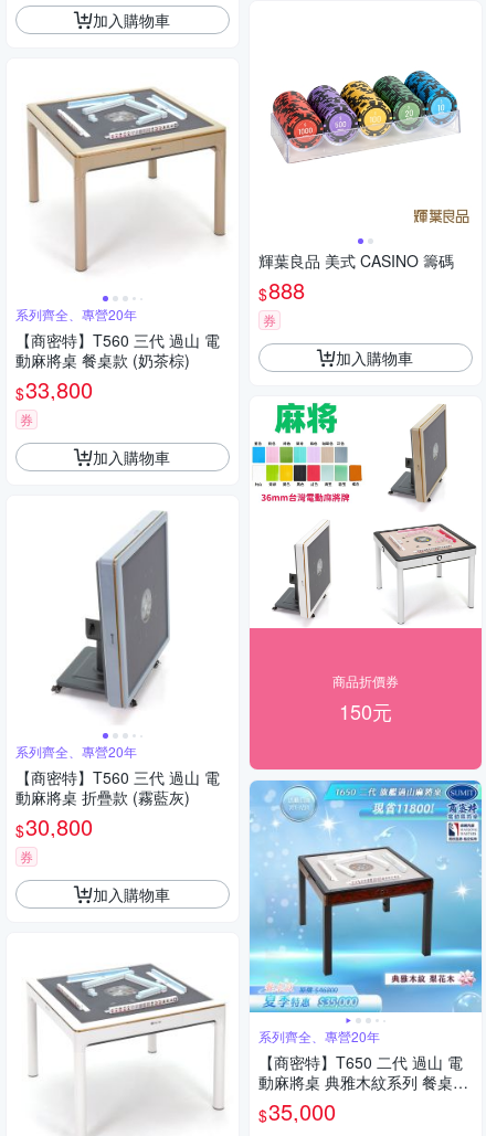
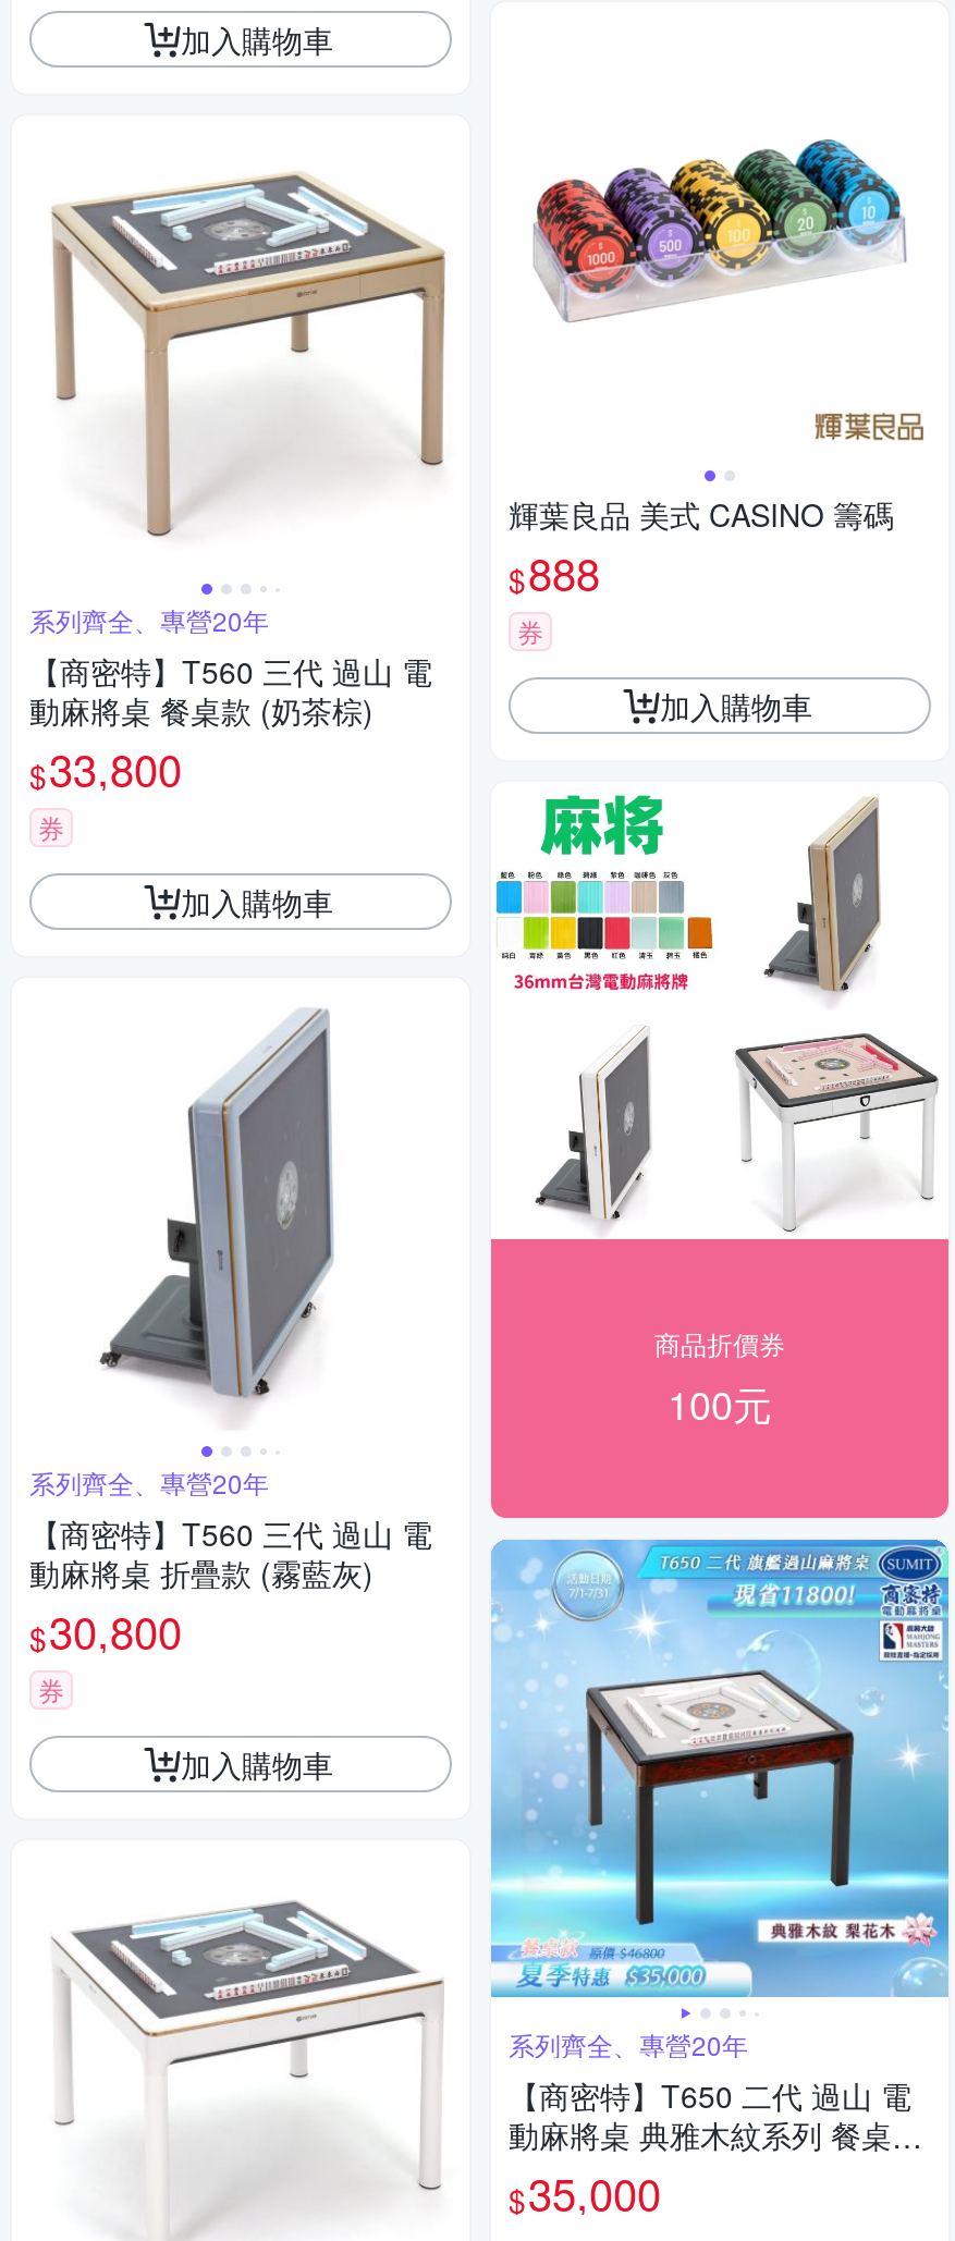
[339,697,392,726] 150元 -> [668,1375,772,1431] 100元

